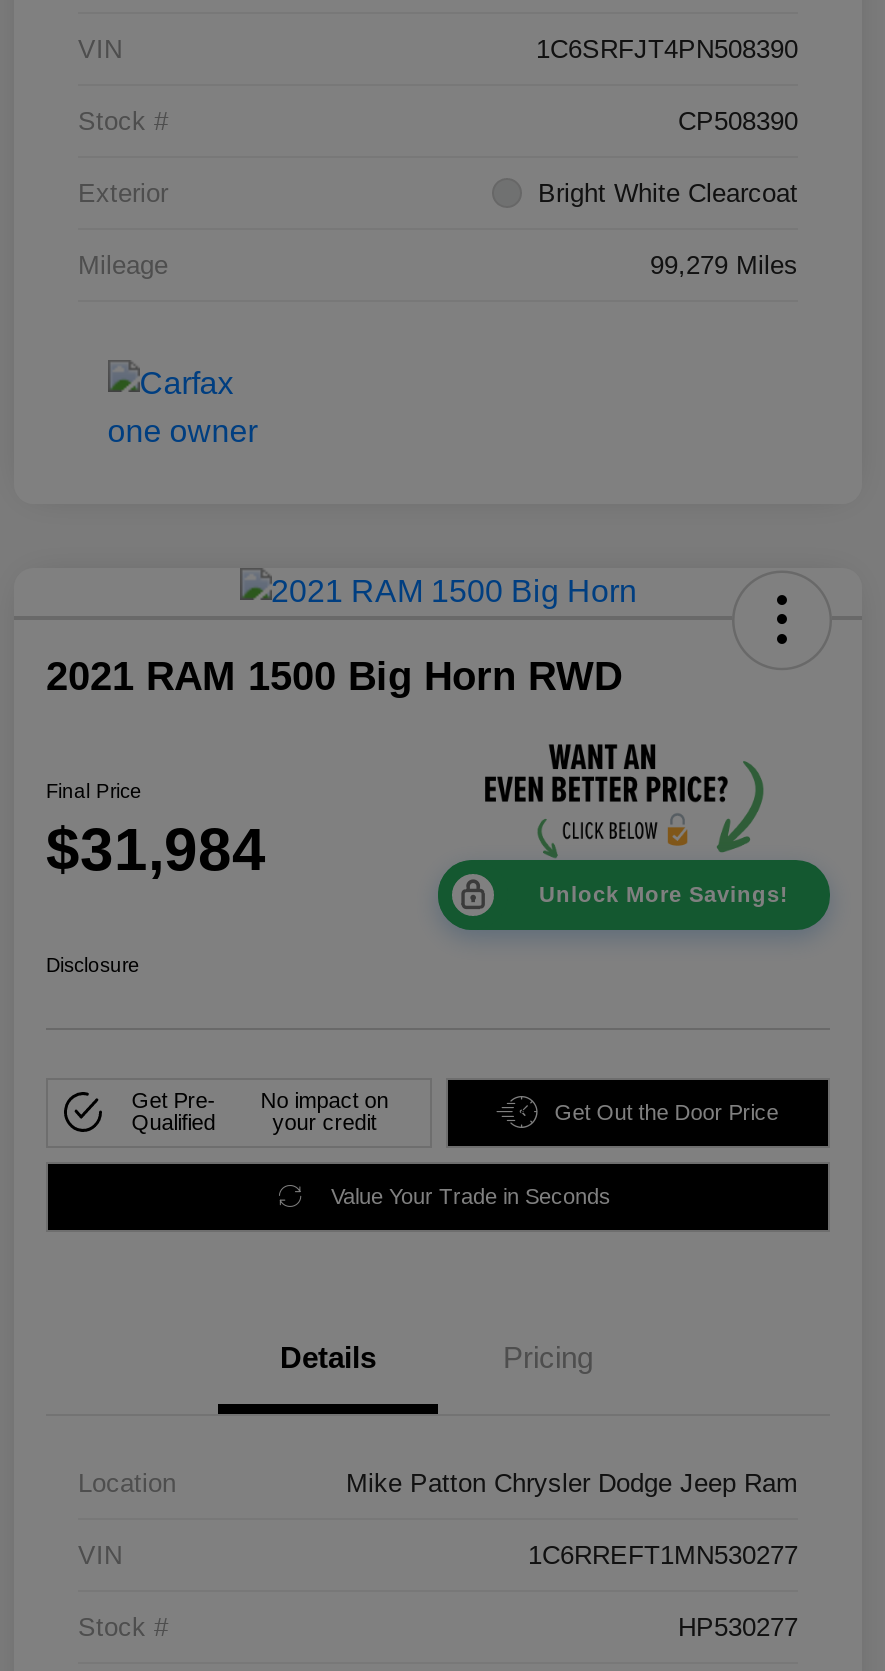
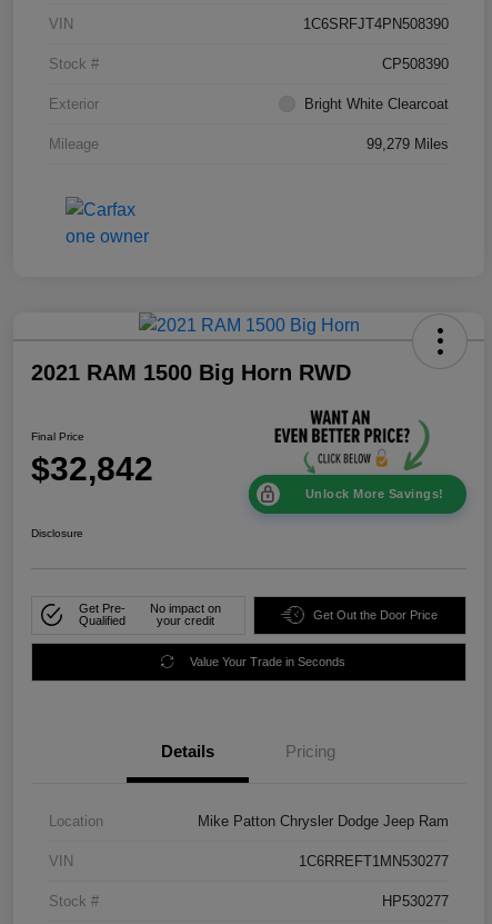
[46,817,266,883] $31,984 -> [31,451,153,487] $32,842

